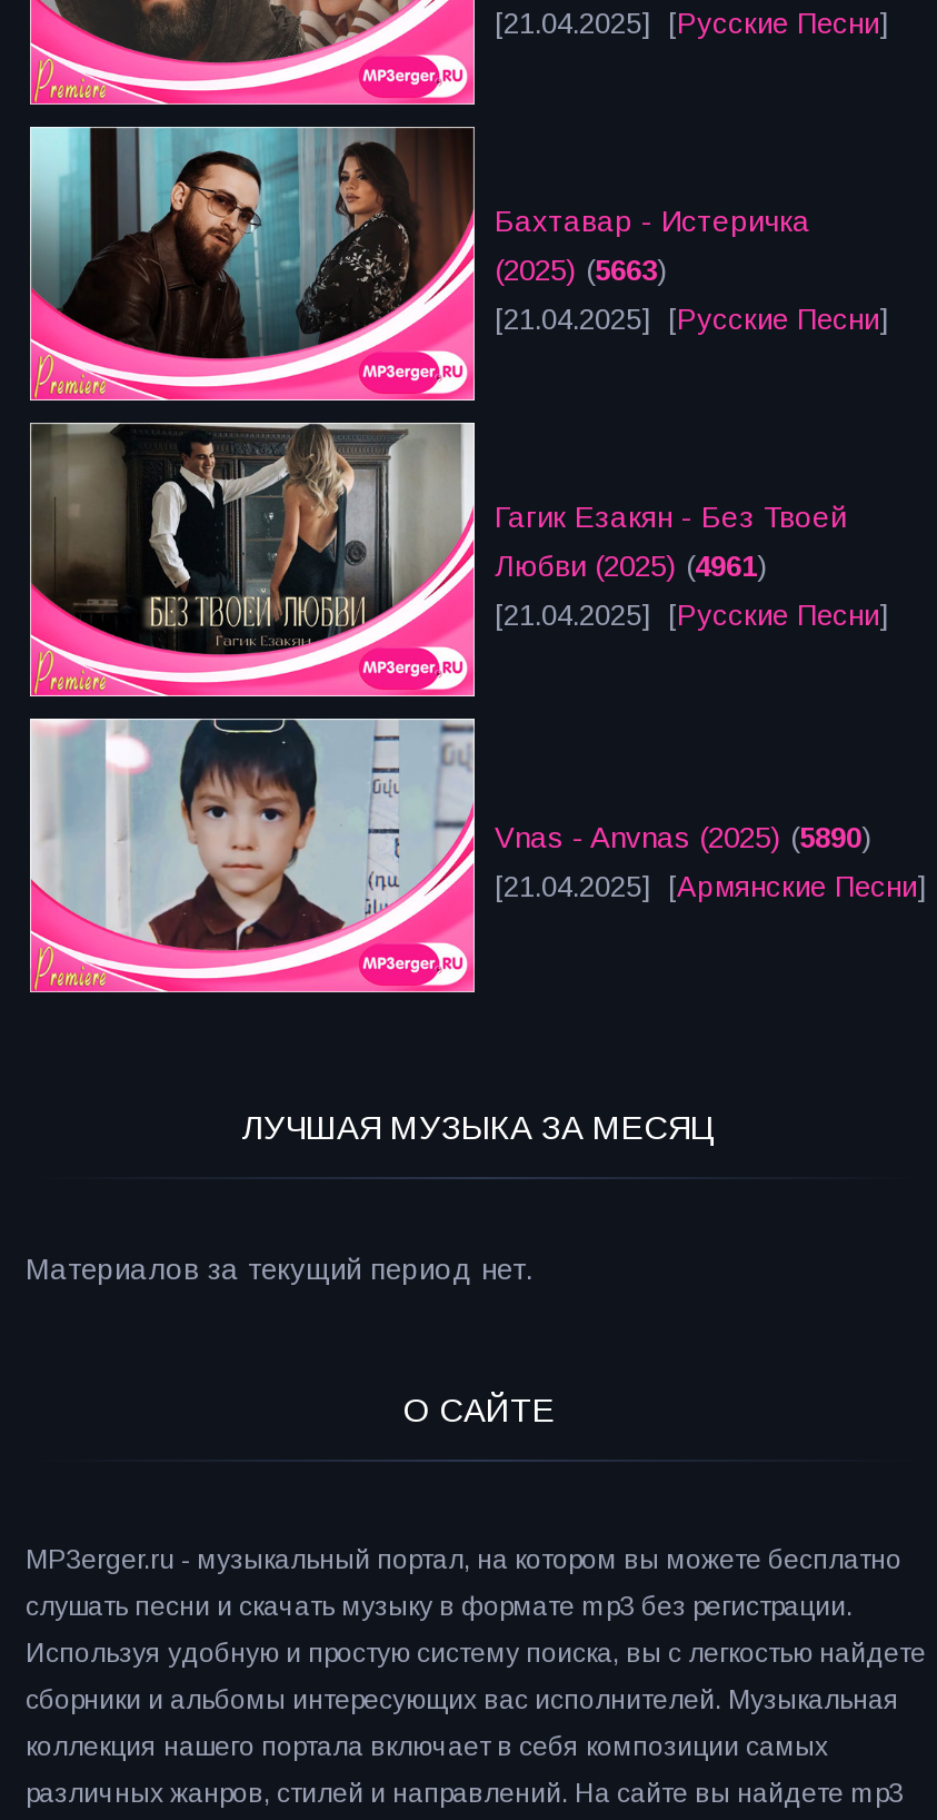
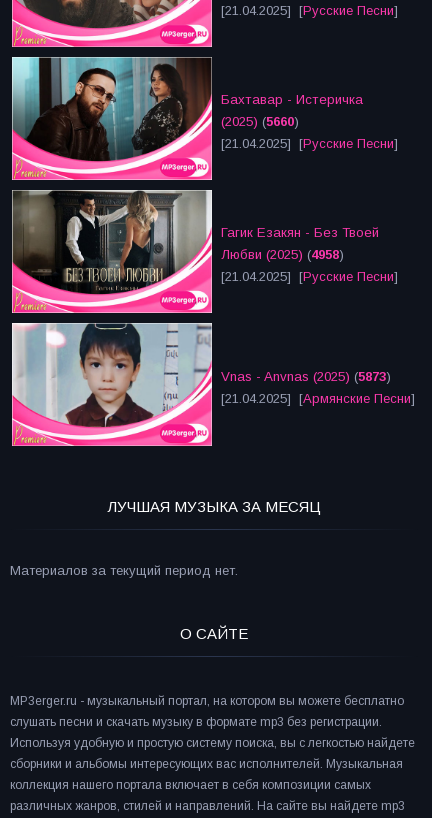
[495,254,668,288] (2025) (5663) -> [221,114,299,129] (2025) (5660)
[495,550,768,584] Любви (2025) (4961) -> [221,247,344,262] Любви (2025) (4958)
[495,822,873,855] Vnas - Anvnas (2025) (5890) -> [221,369,391,384] Vnas - Anvnas (2025) (5873)

